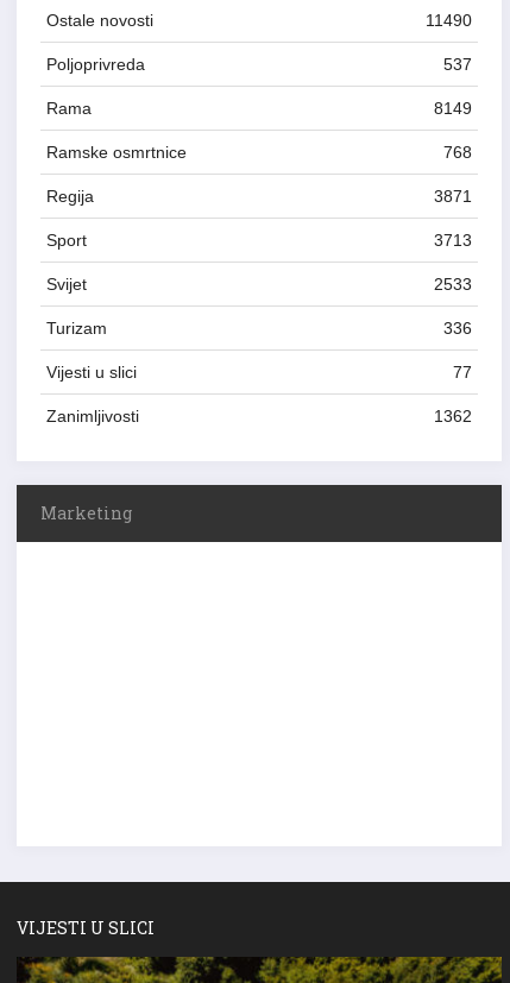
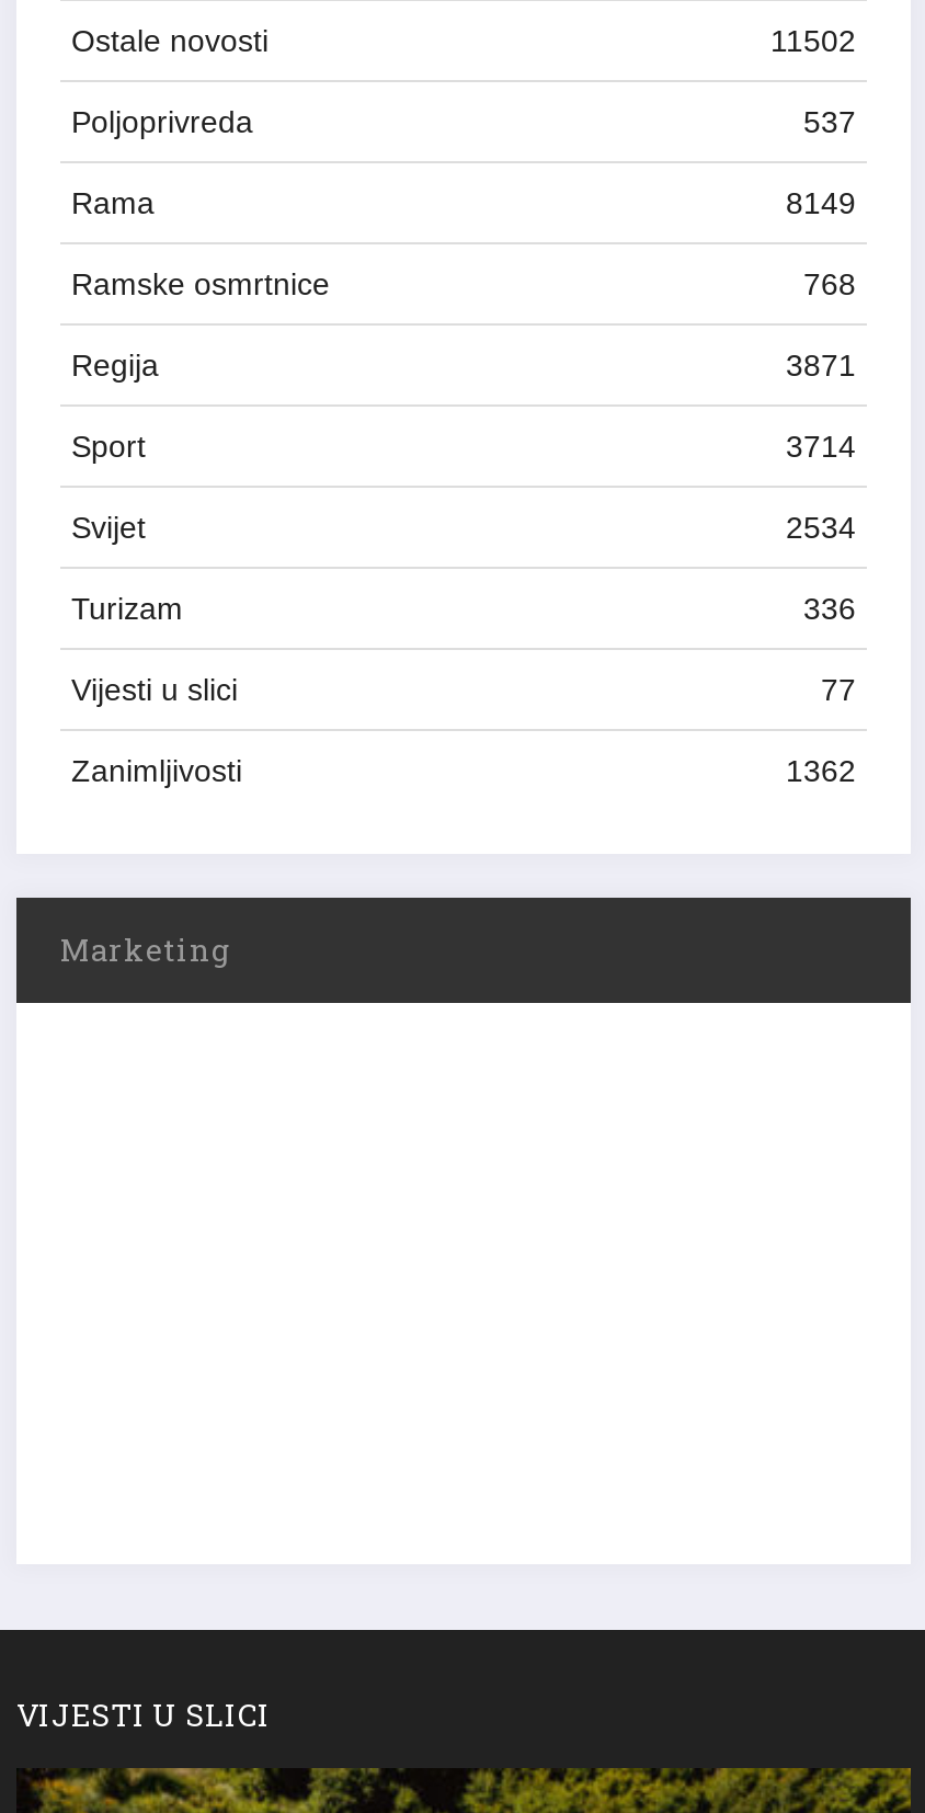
[426,12,472,31] 11490 -> [770,23,856,58] 11502
[434,232,472,251] 3713 -> [786,428,856,463] 3714
[434,276,472,295] 2533 -> [786,509,856,544] 2534

